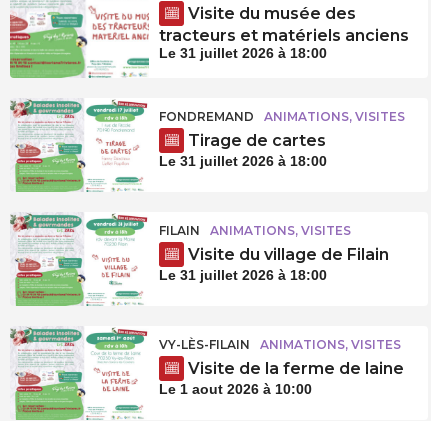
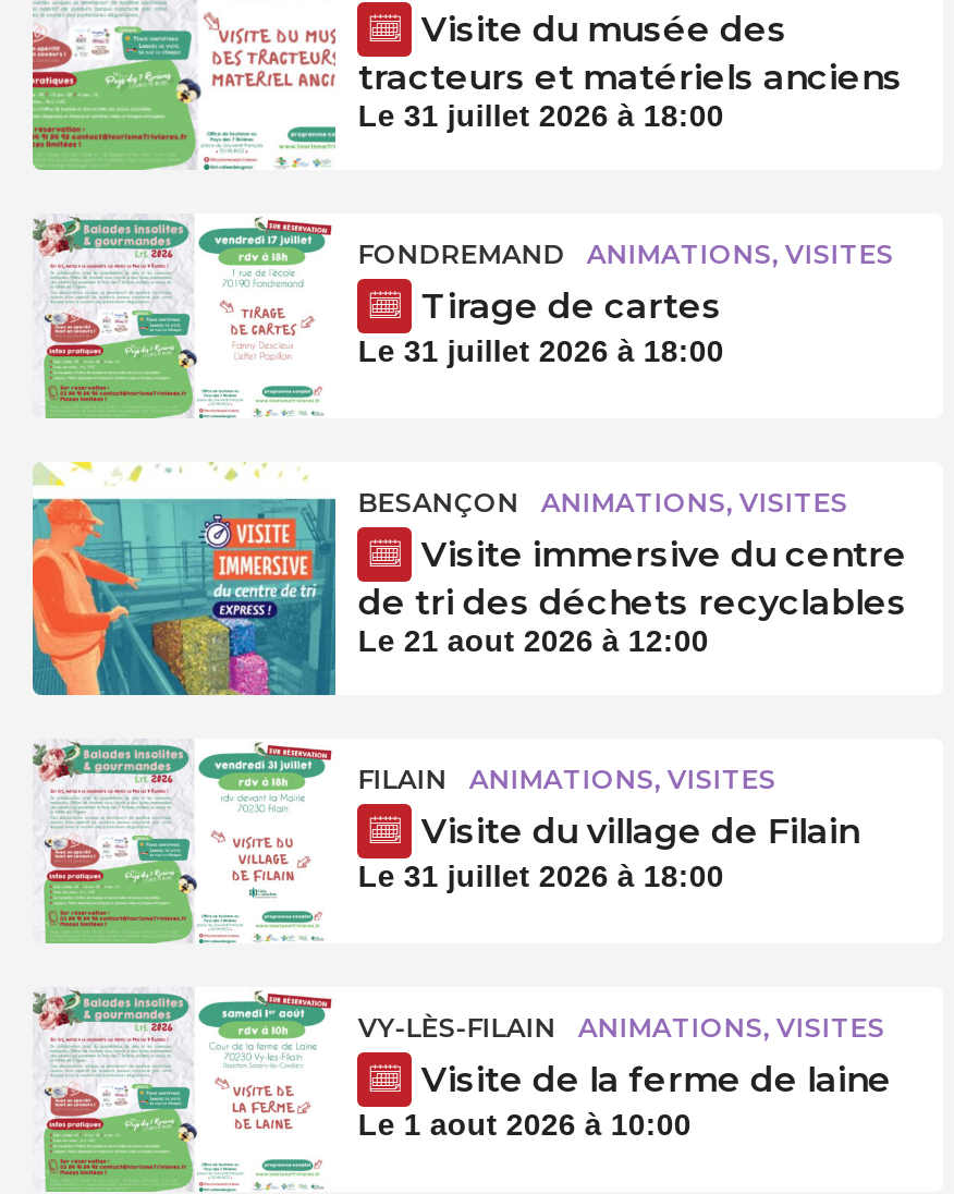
none -> [30,460,907,697] [image] | BESANÇON | ANIMATIONS, VISITES | Visite immersive du centre | de tri des déchets recyclables | Le 21 aout 2026 à 12:00

